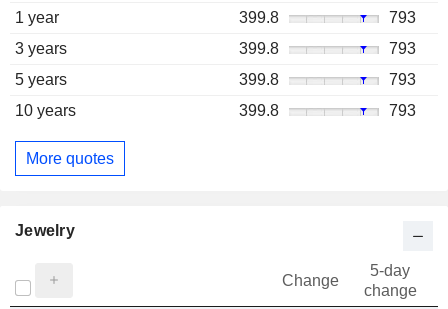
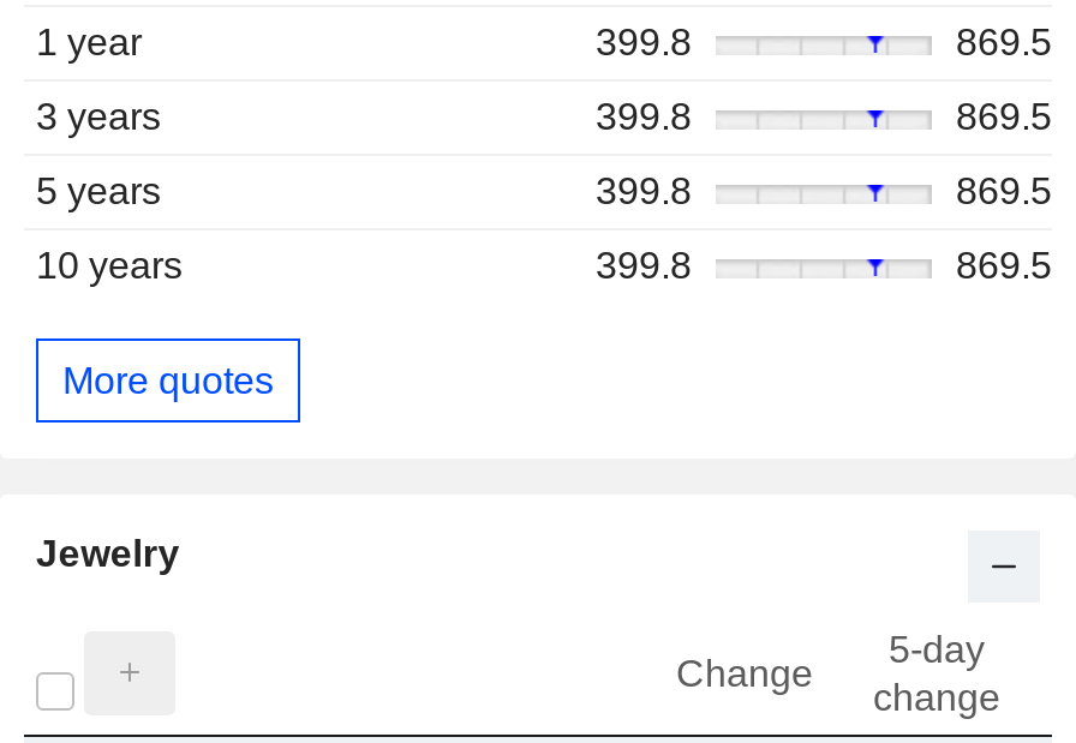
[389,9,416,26] 793 -> [956,22,1052,63] 869.5
[389,40,416,57] 793 -> [956,96,1052,137] 869.5
[389,71,416,88] 793 -> [956,171,1052,211] 869.5
[389,102,416,119] 793 -> [956,245,1052,286] 869.5

